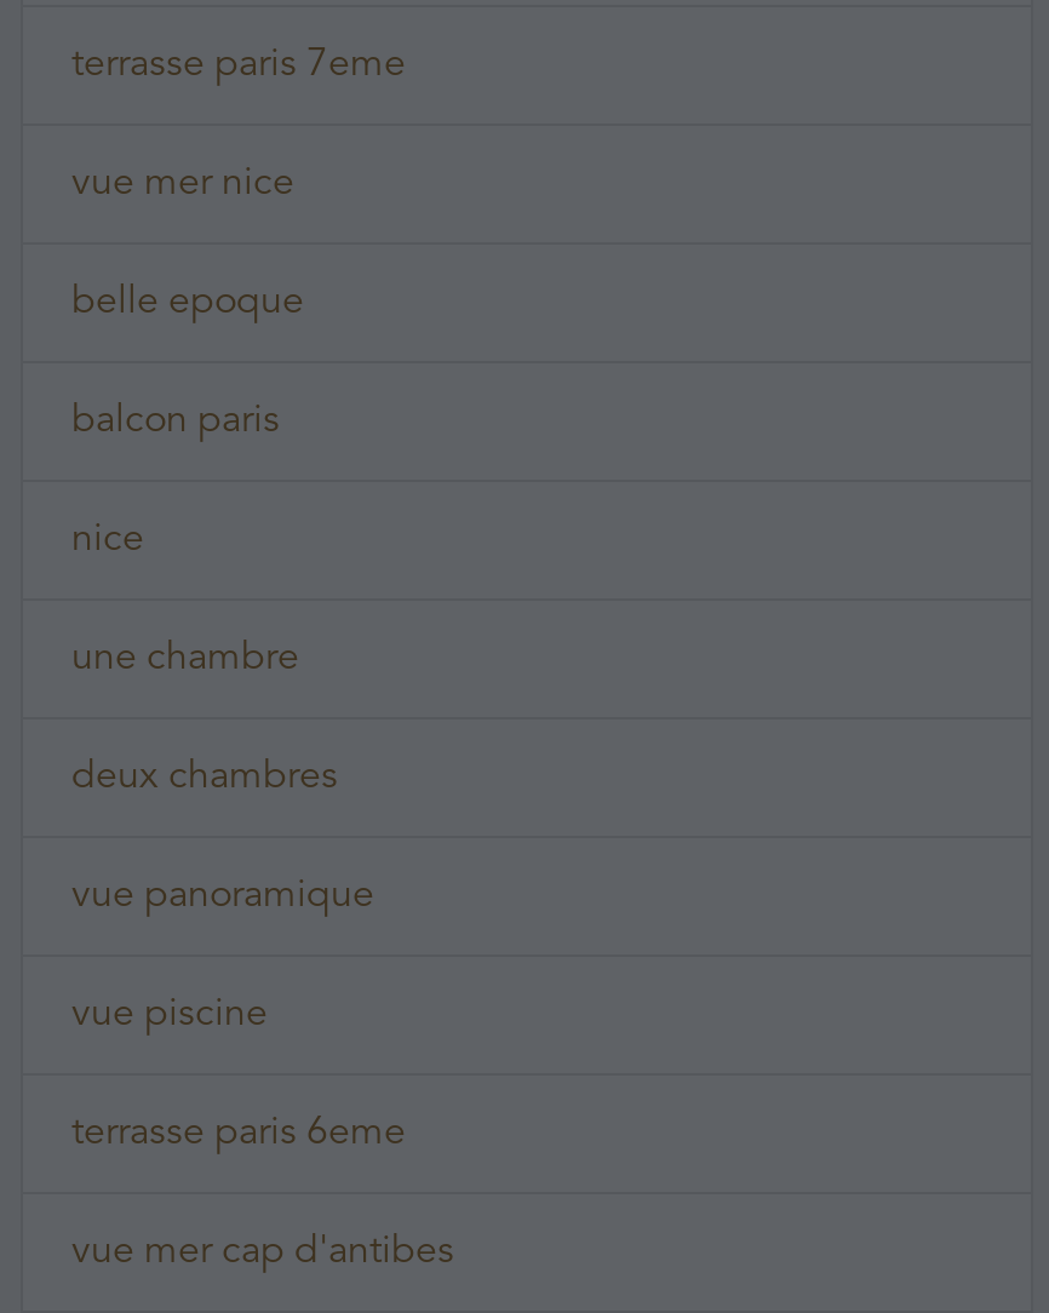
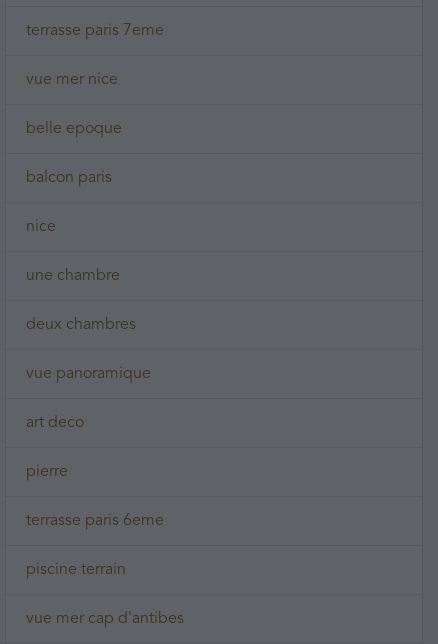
[71,996,268,1034] vue piscine -> [26,415,84,480] art deco | pierre
none -> [26,562,126,578] piscine terrain

